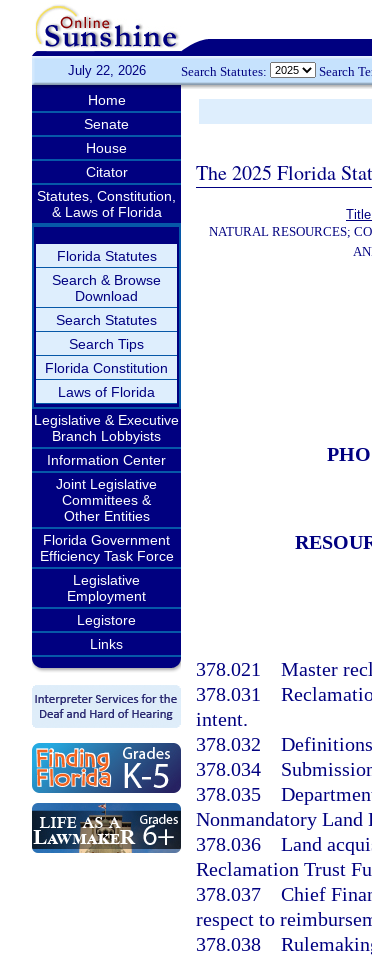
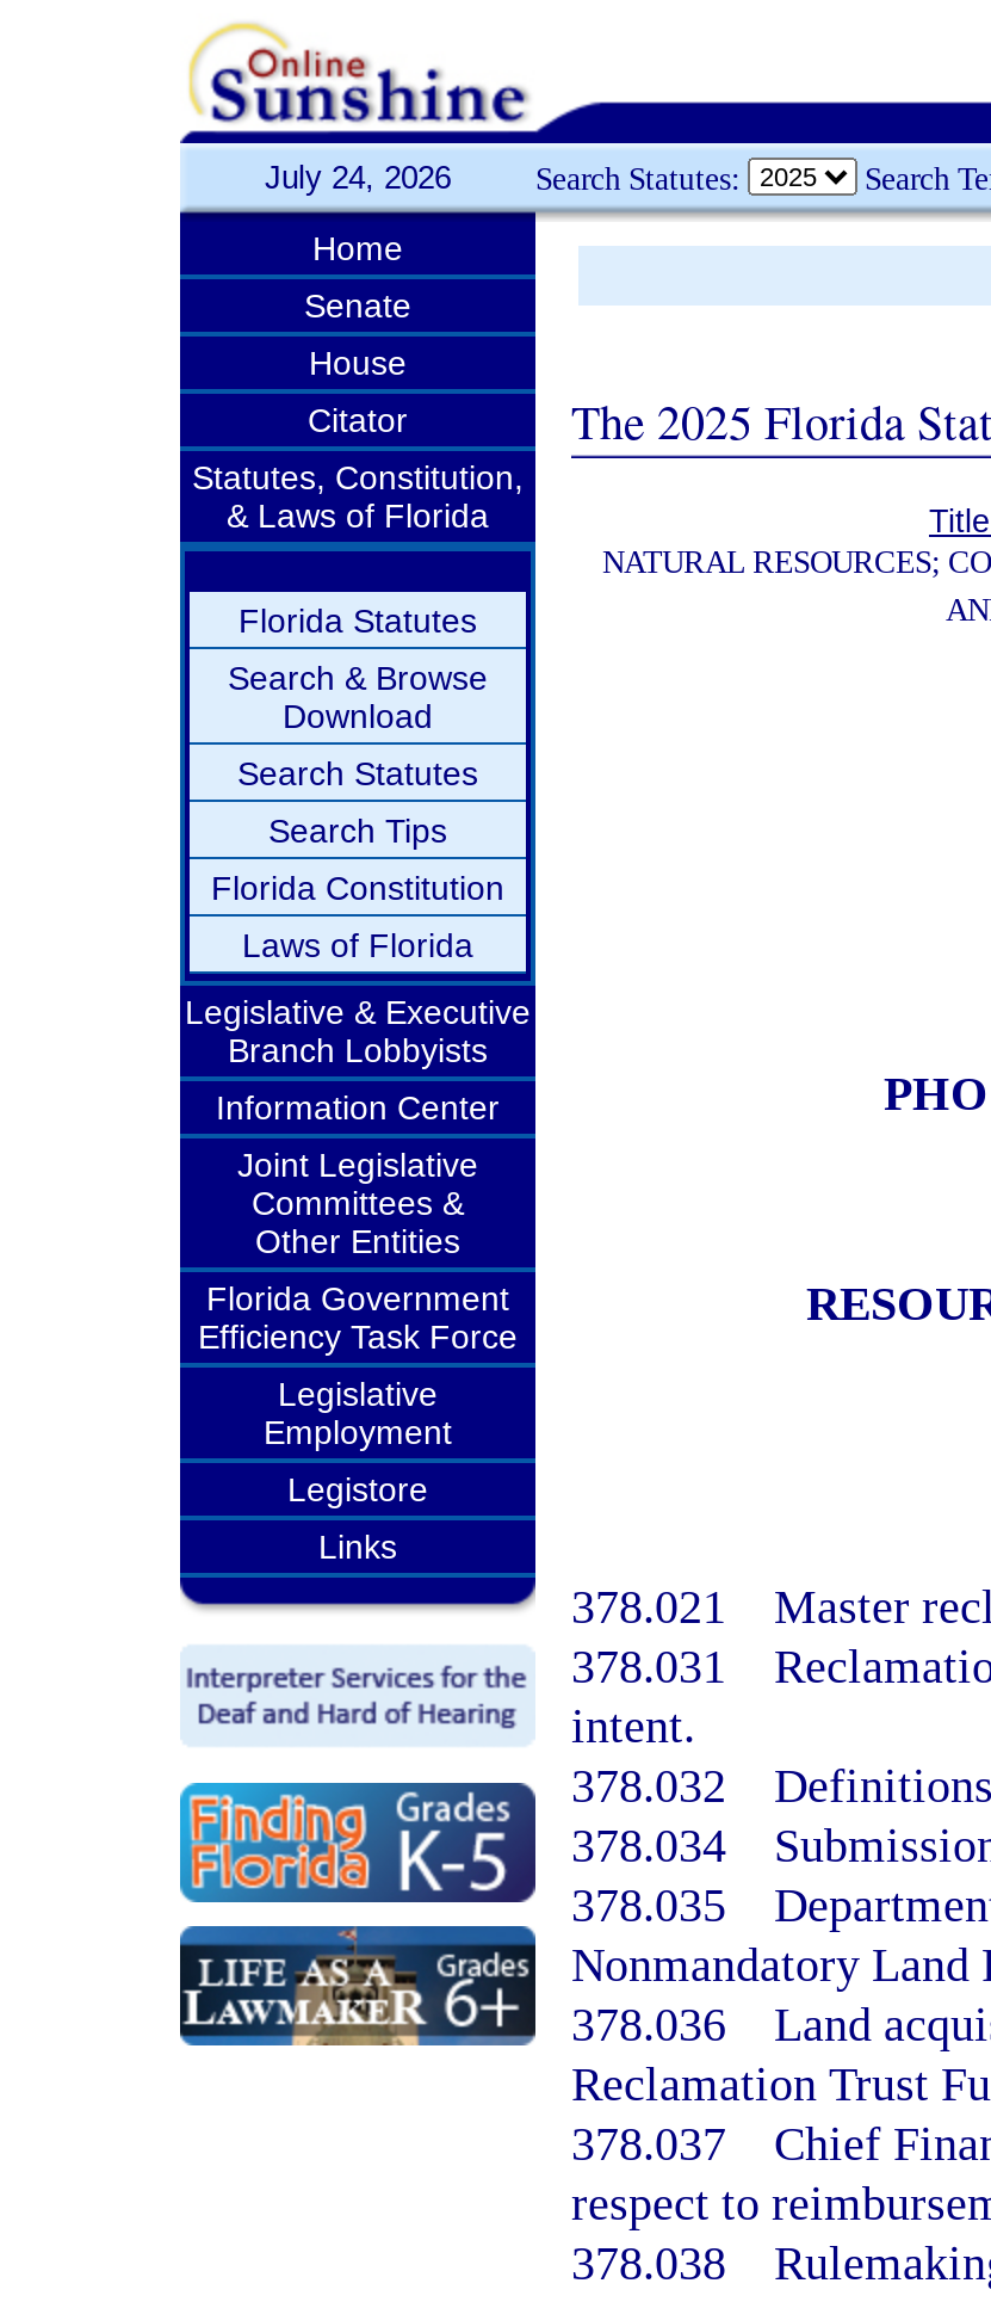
[67,63,145,78] July 22, 2026 -> [265,160,451,196] July 24, 2026

